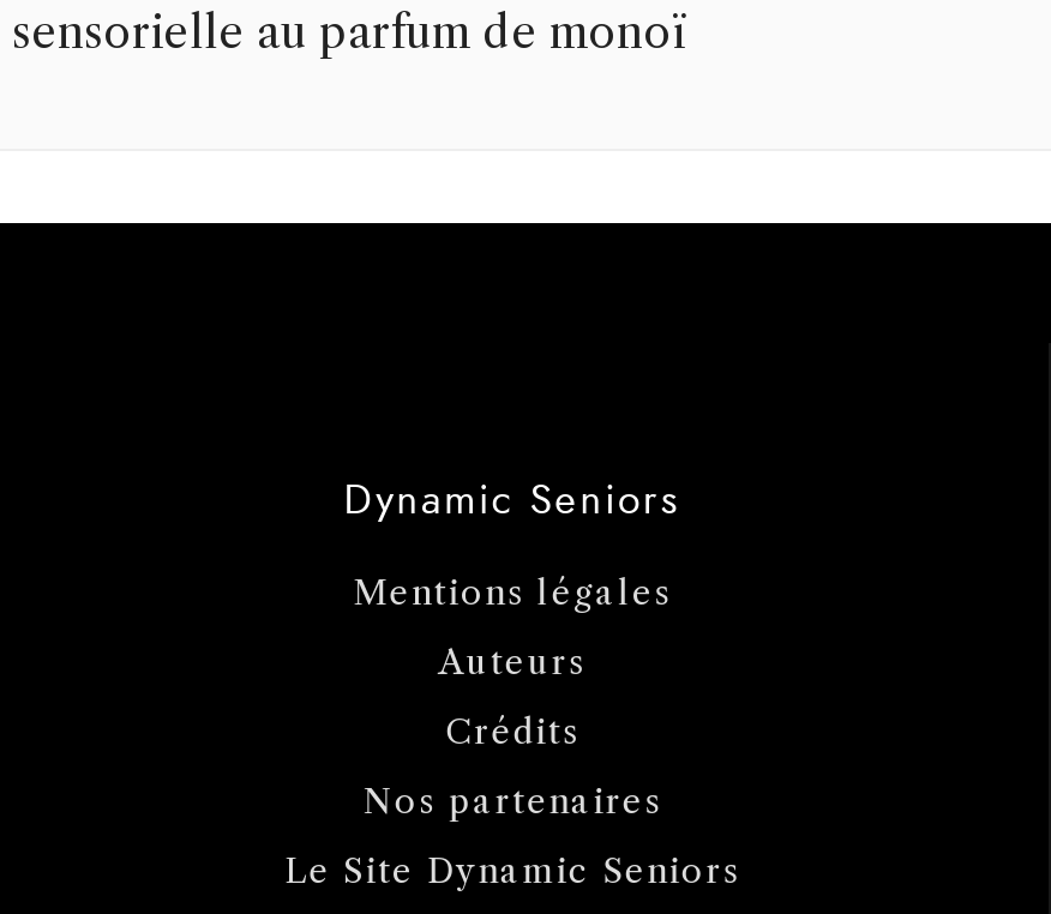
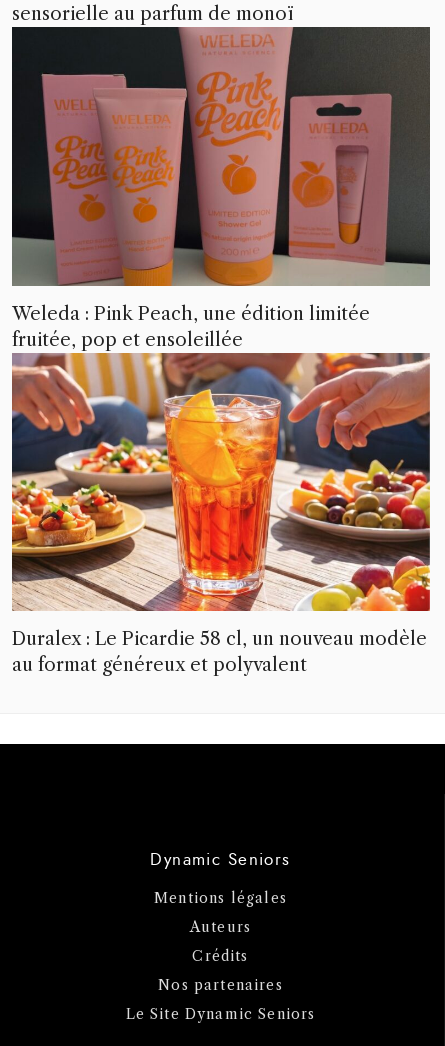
none -> [11,26,431,351] [image] | Weleda : Pink Peach, une édition limitée | fruitée, pop et ensoleillée
none -> [11,352,431,676] [image] | Duralex : Le Picardie 58 cl, un nouveau modèle | au format généreux et polyvalent

